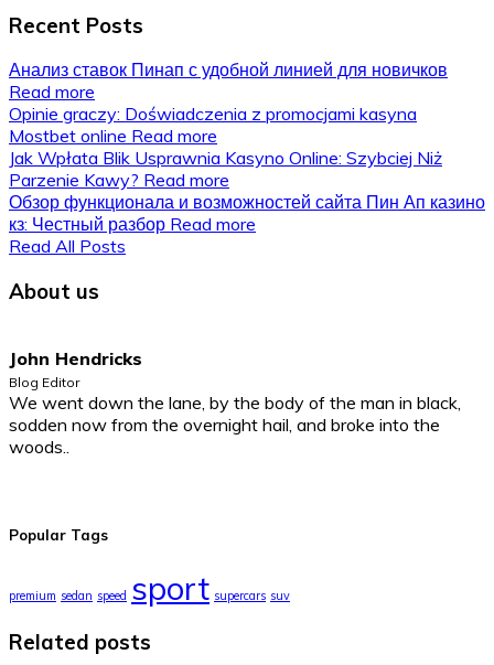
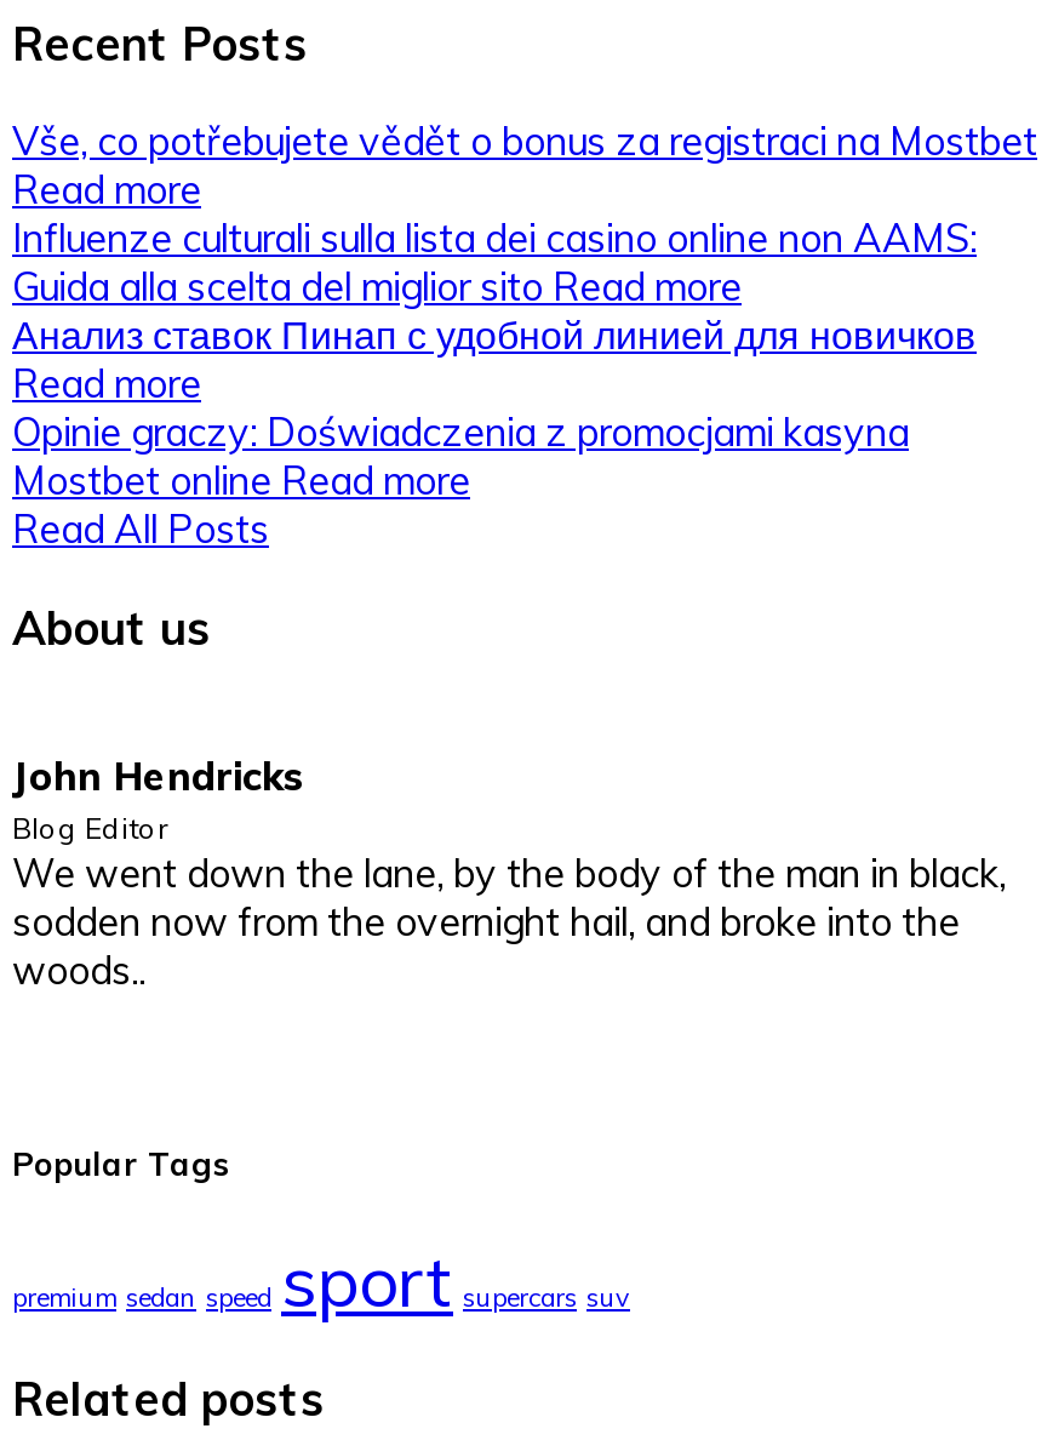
none -> [12,117,1037,311] Vše, co potřebujete vědět o bonus za registraci na Mostbet | Read more | Influenze culturali sulla lista dei casino online non AAMS: | Guida alla scelta del miglior sito Read more
moved [9,59,448,147] -> [12,311,977,505]: Анализ ставок Пинап с удобной линией для новичков | Read more | Opinie graczy: Doświadczenia z promocjami kasyna | Mostbet online Read more
[9,147,485,235] Jak Wpłata Blik Usprawnia Kasyno Online: Szybciej Niż | Parzenie Kawy? Read more | Обзор функционала и возможностей сайта Пин Ап казино | кз: Честный разбор Read more -> none

